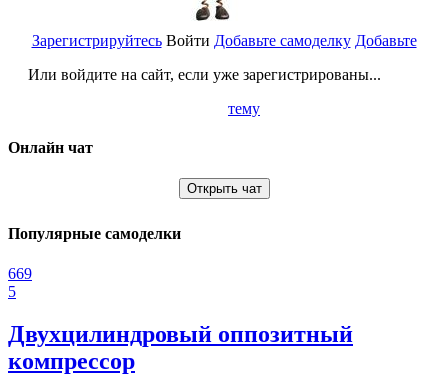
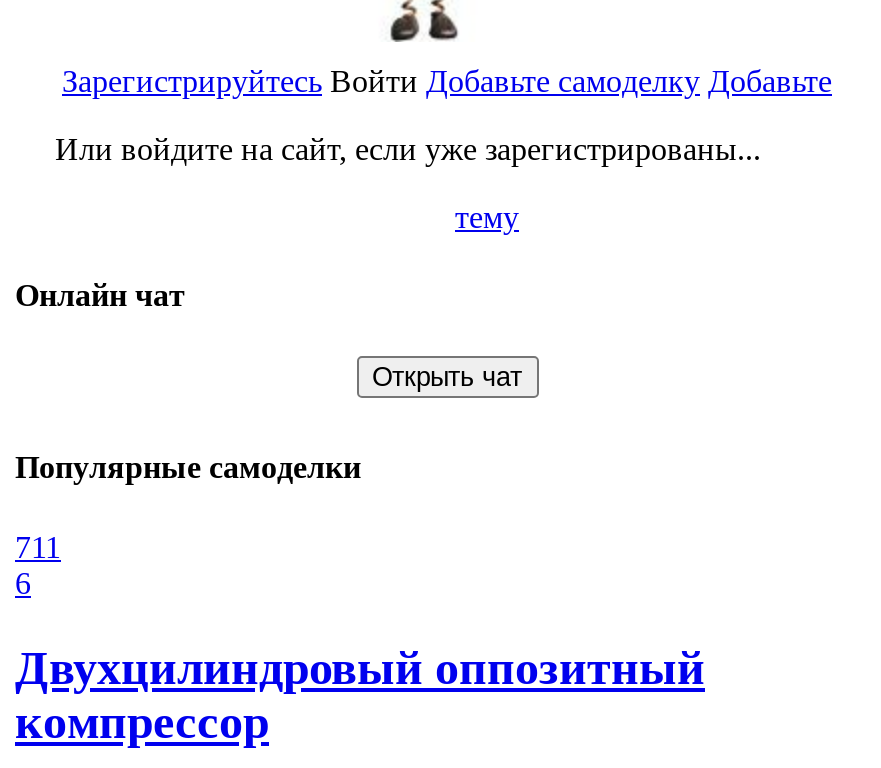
[8,265,32,282] 669 -> [15,529,61,563] 711
[8,283,16,300] 5 -> [15,565,31,599] 6

